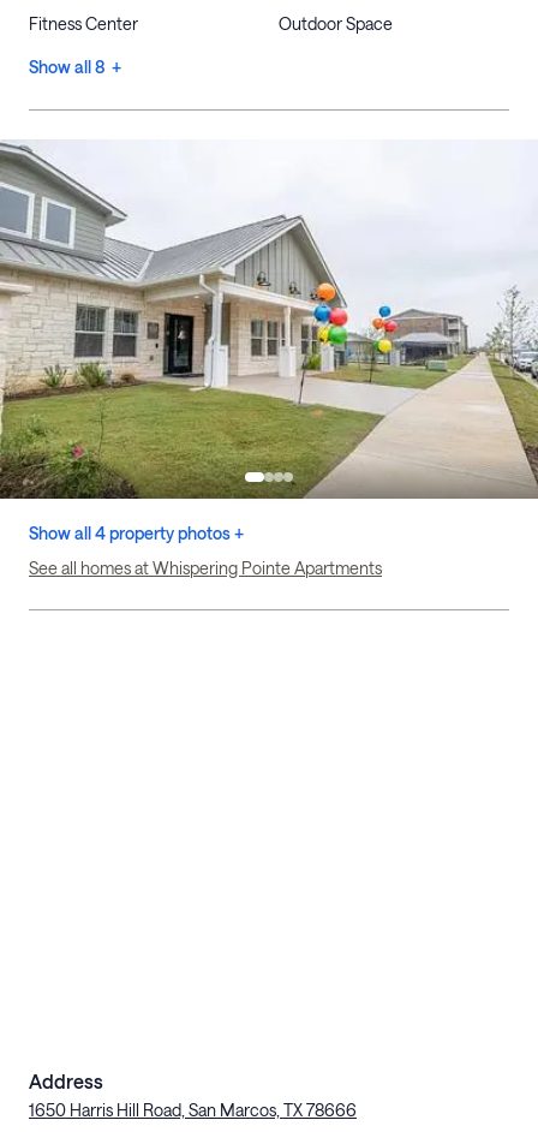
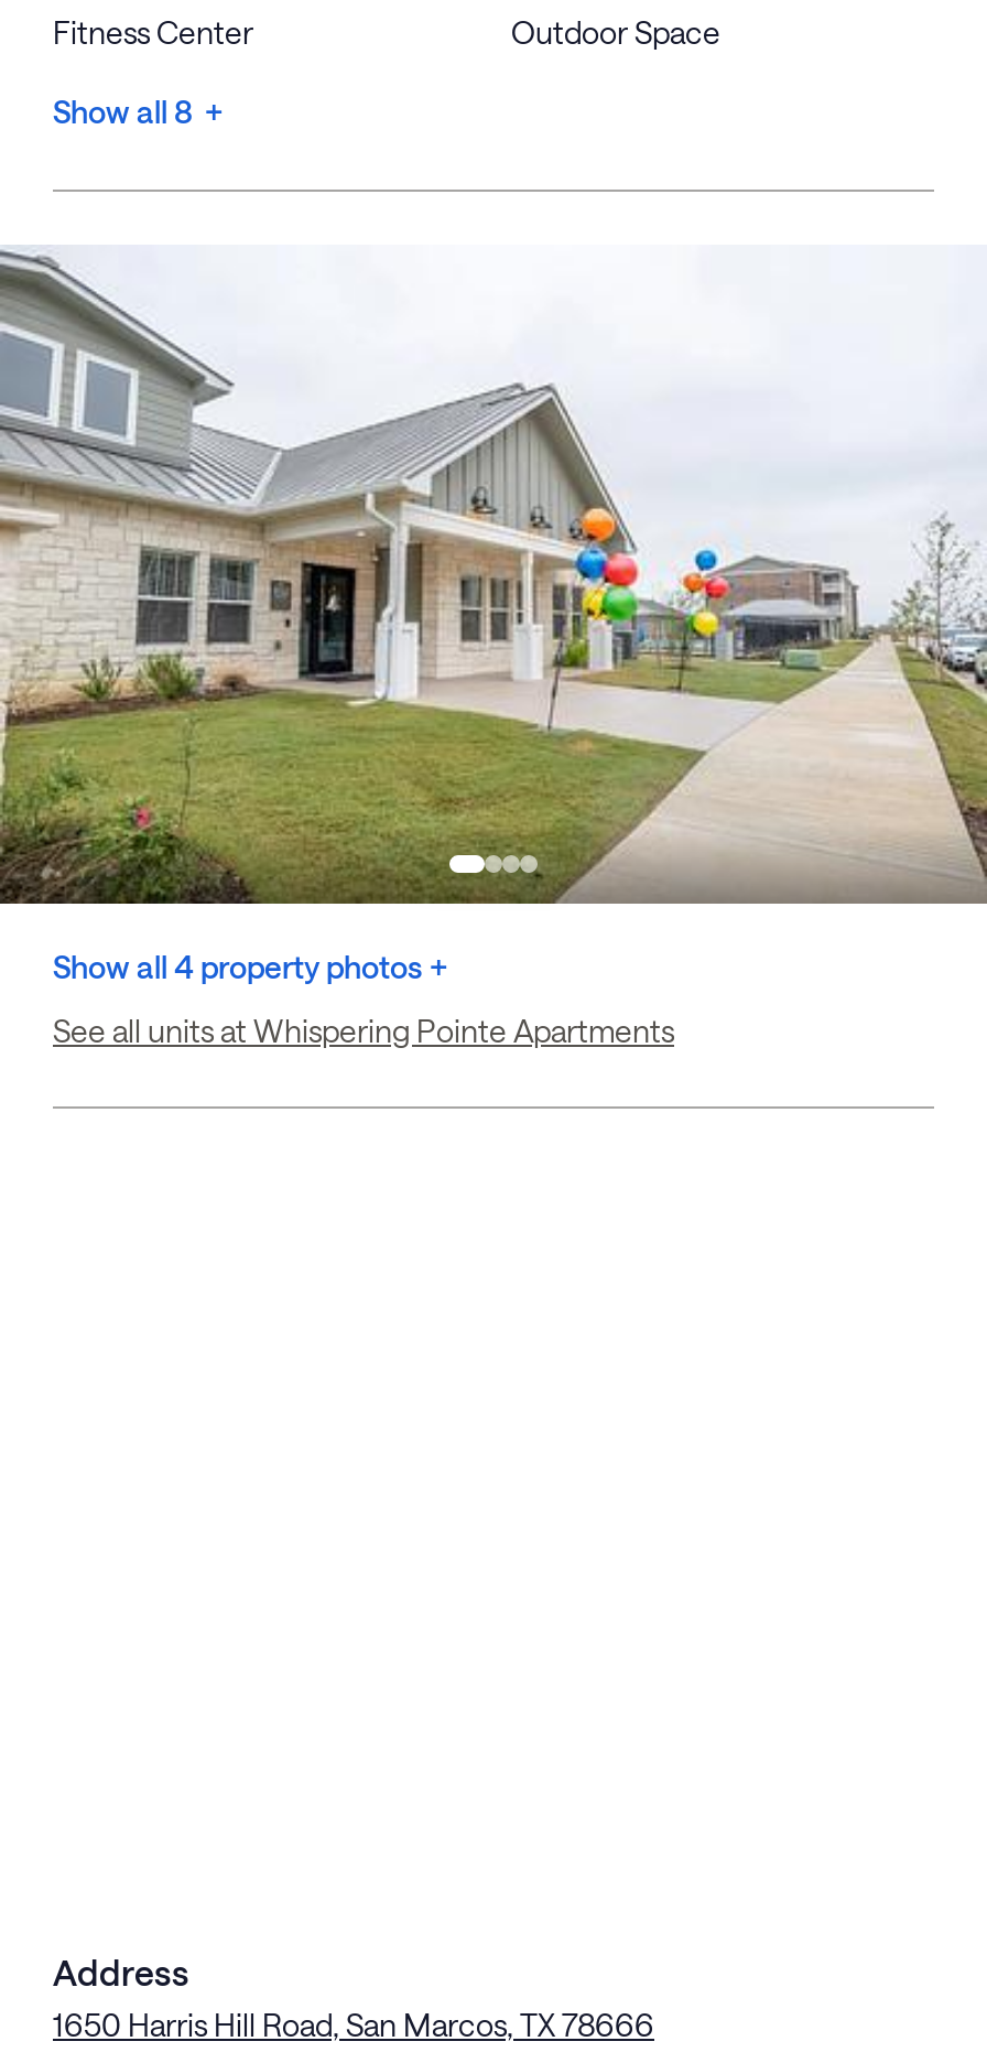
[29,558,382,578] See all homes at Whispering Pointe Apartments -> [53,1012,674,1049] See all units at Whispering Pointe Apartments

